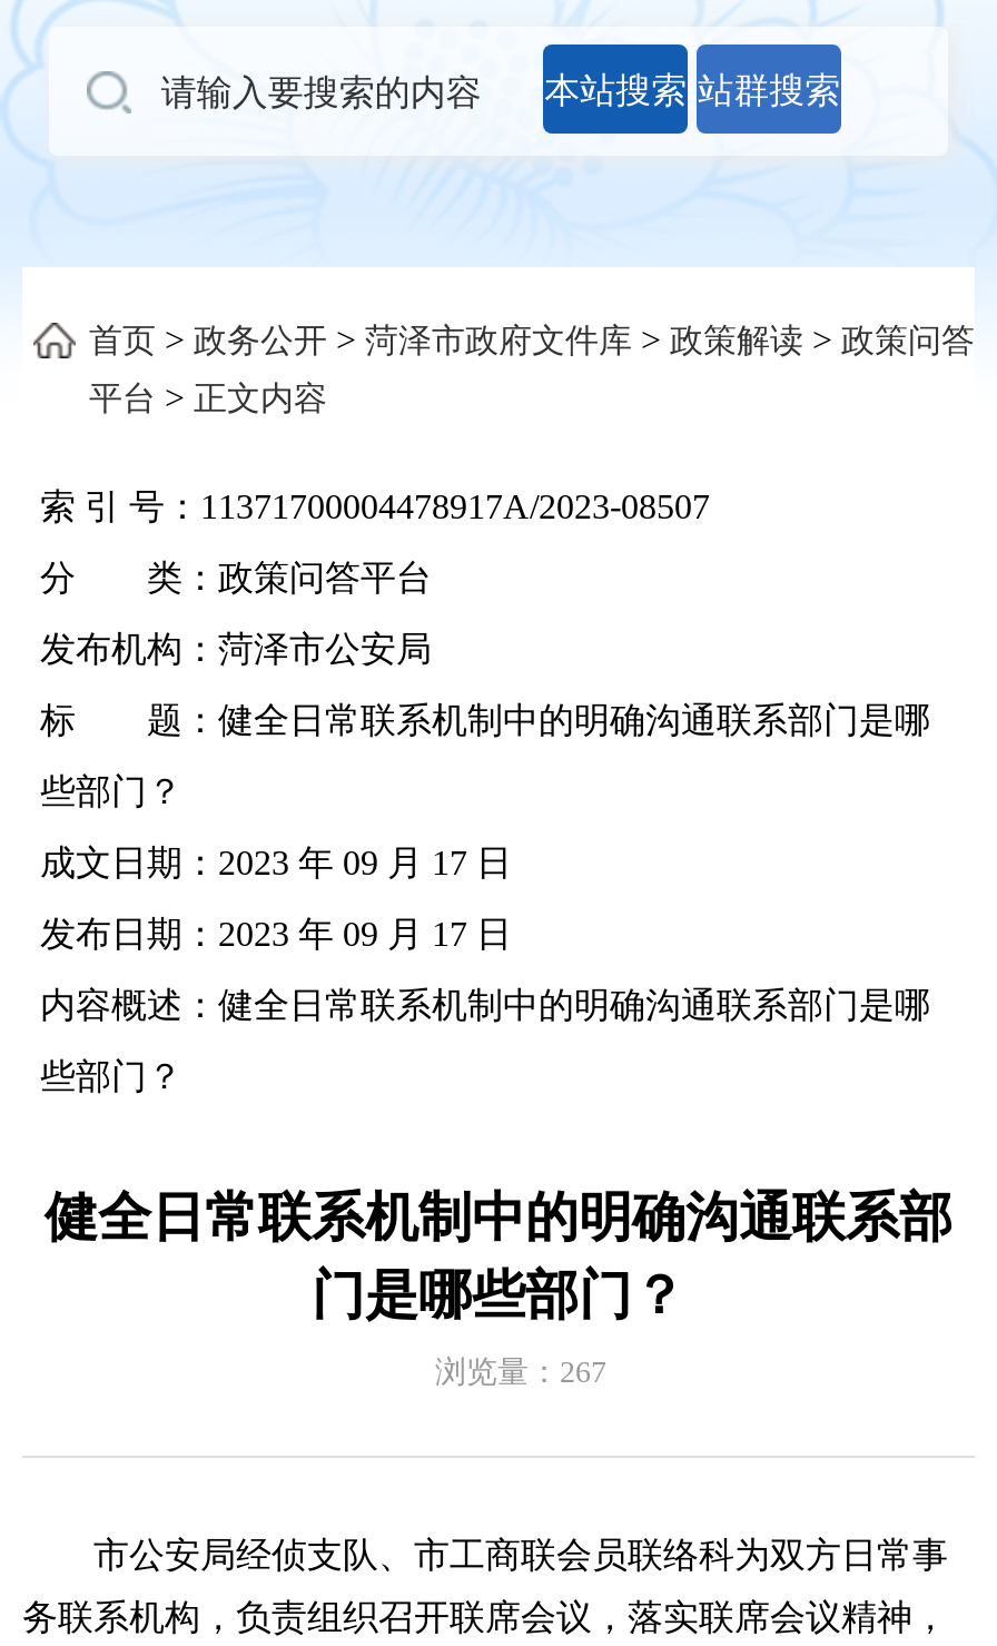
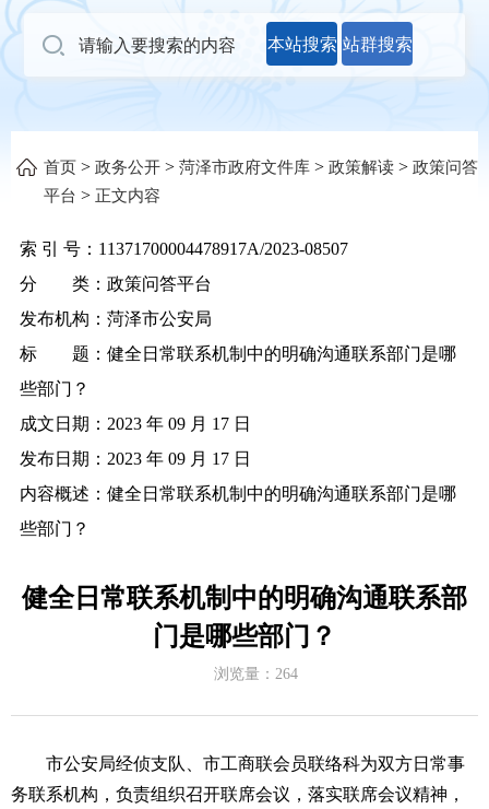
[435,1355,606,1388] 浏览量：267 -> [213,665,297,682] 浏览量：264

